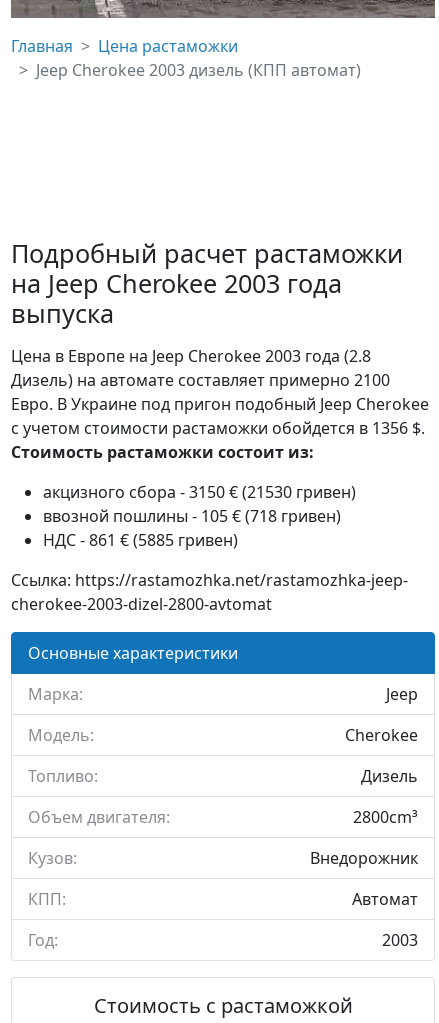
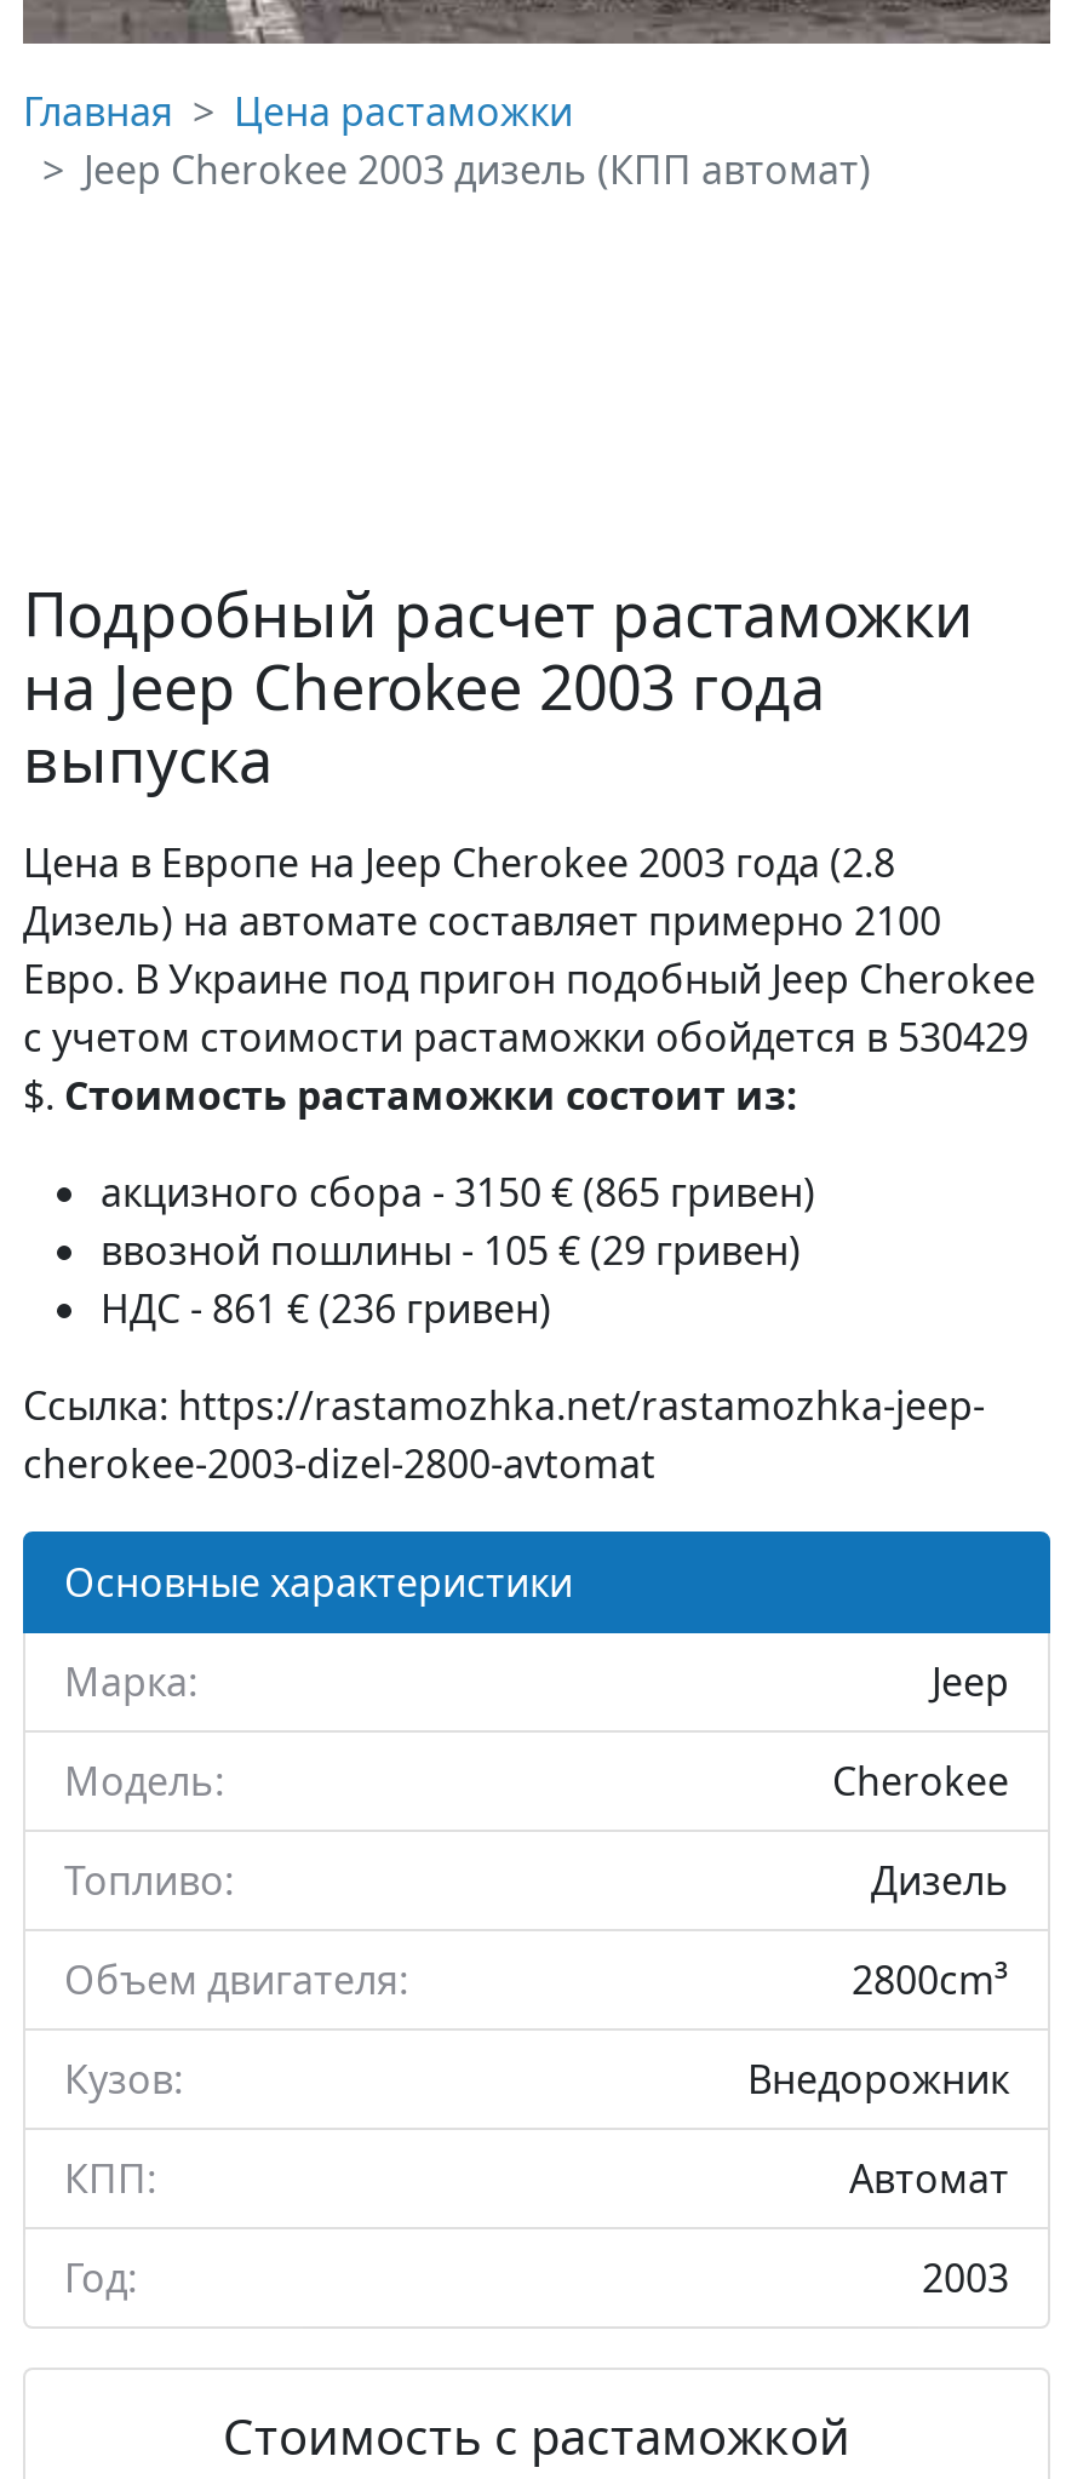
[11,417,425,463] с учетом стоимости растаможки обойдется в 1356 $. | Стоимость растаможки состоит из: -> [23,1011,1028,1122] с учетом стоимости растаможки обойдется в 530429 | $. Стоимость растаможки состоит из:
[43,481,356,551] акцизного сбора - 3150 € (21530 гривен) | ввозной пошлины - 105 € (718 гривен) | НДС - 861 € (5885 гривен) -> [101,1166,815,1335] акцизного сбора - 3150 € (865 гривен) | ввозной пошлины - 105 € (29 гривен) | НДС - 861 € (236 гривен)

